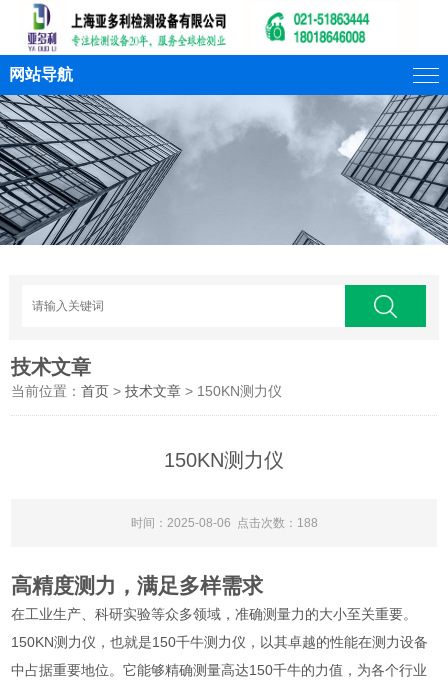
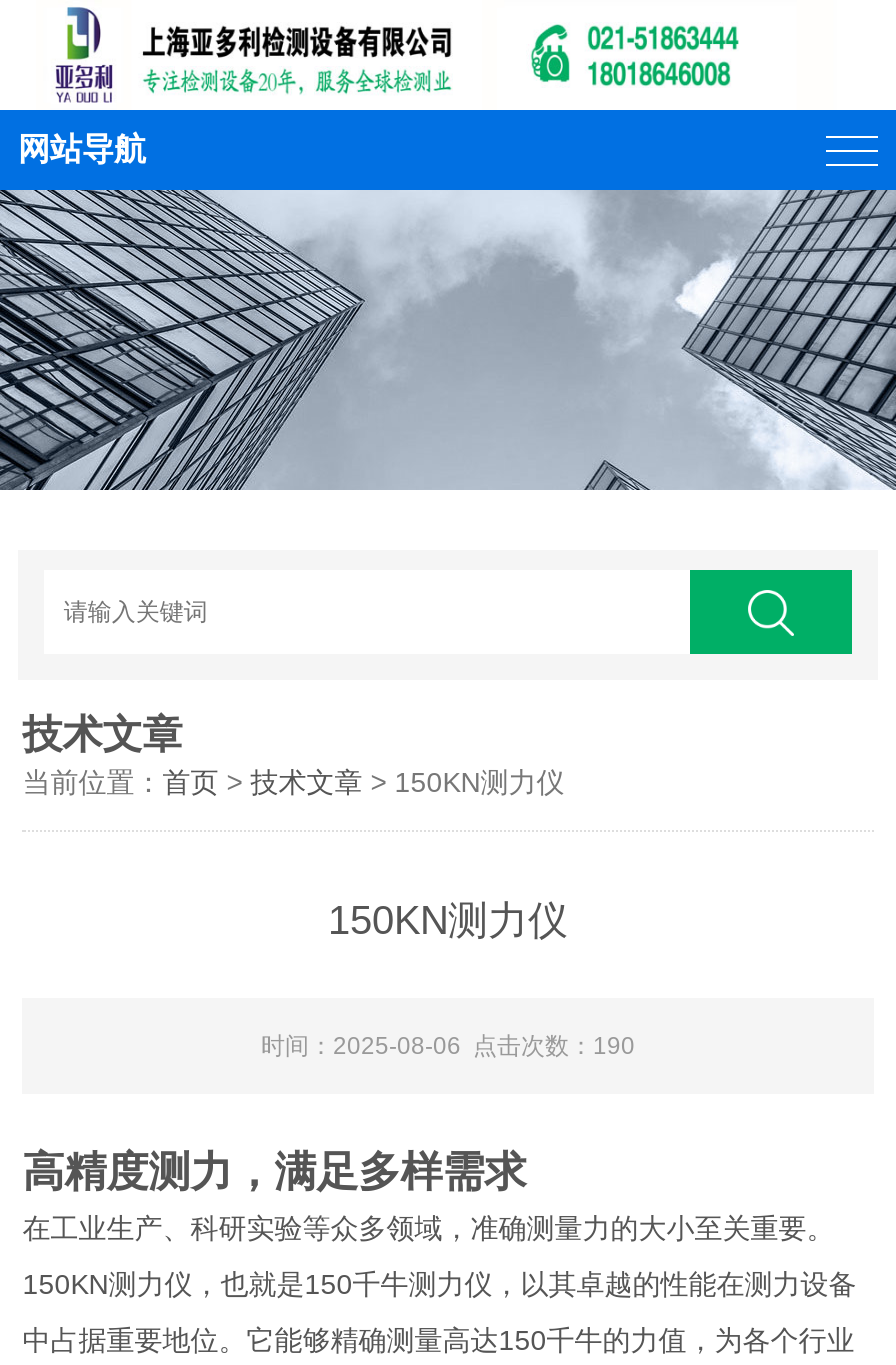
[130,516,317,530] 时间：2025-08-06 点击次数：188 -> [261,1032,635,1060] 时间：2025-08-06 点击次数：190

